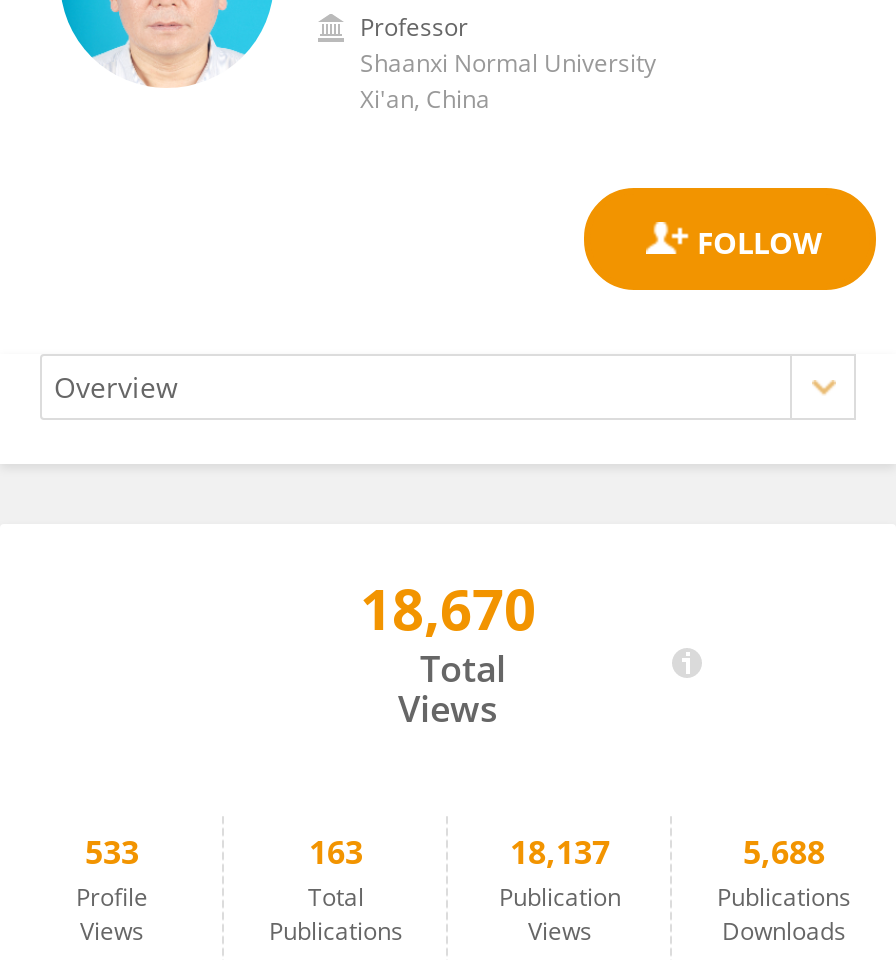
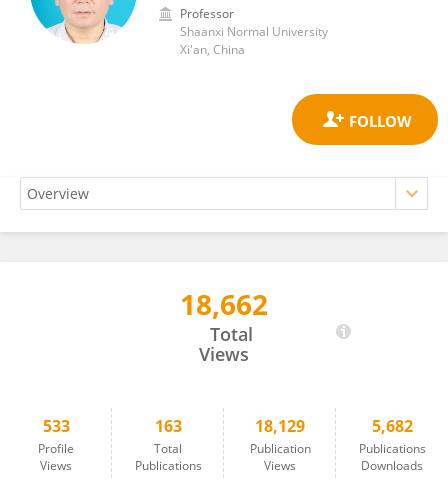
[360,570,536,646] 18,670 -> [180,285,268,323] 18,662
[510,830,610,874] 18,137 -> [255,415,305,437] 18,129
[743,830,825,874] 5,688 -> [371,415,412,437] 5,682

